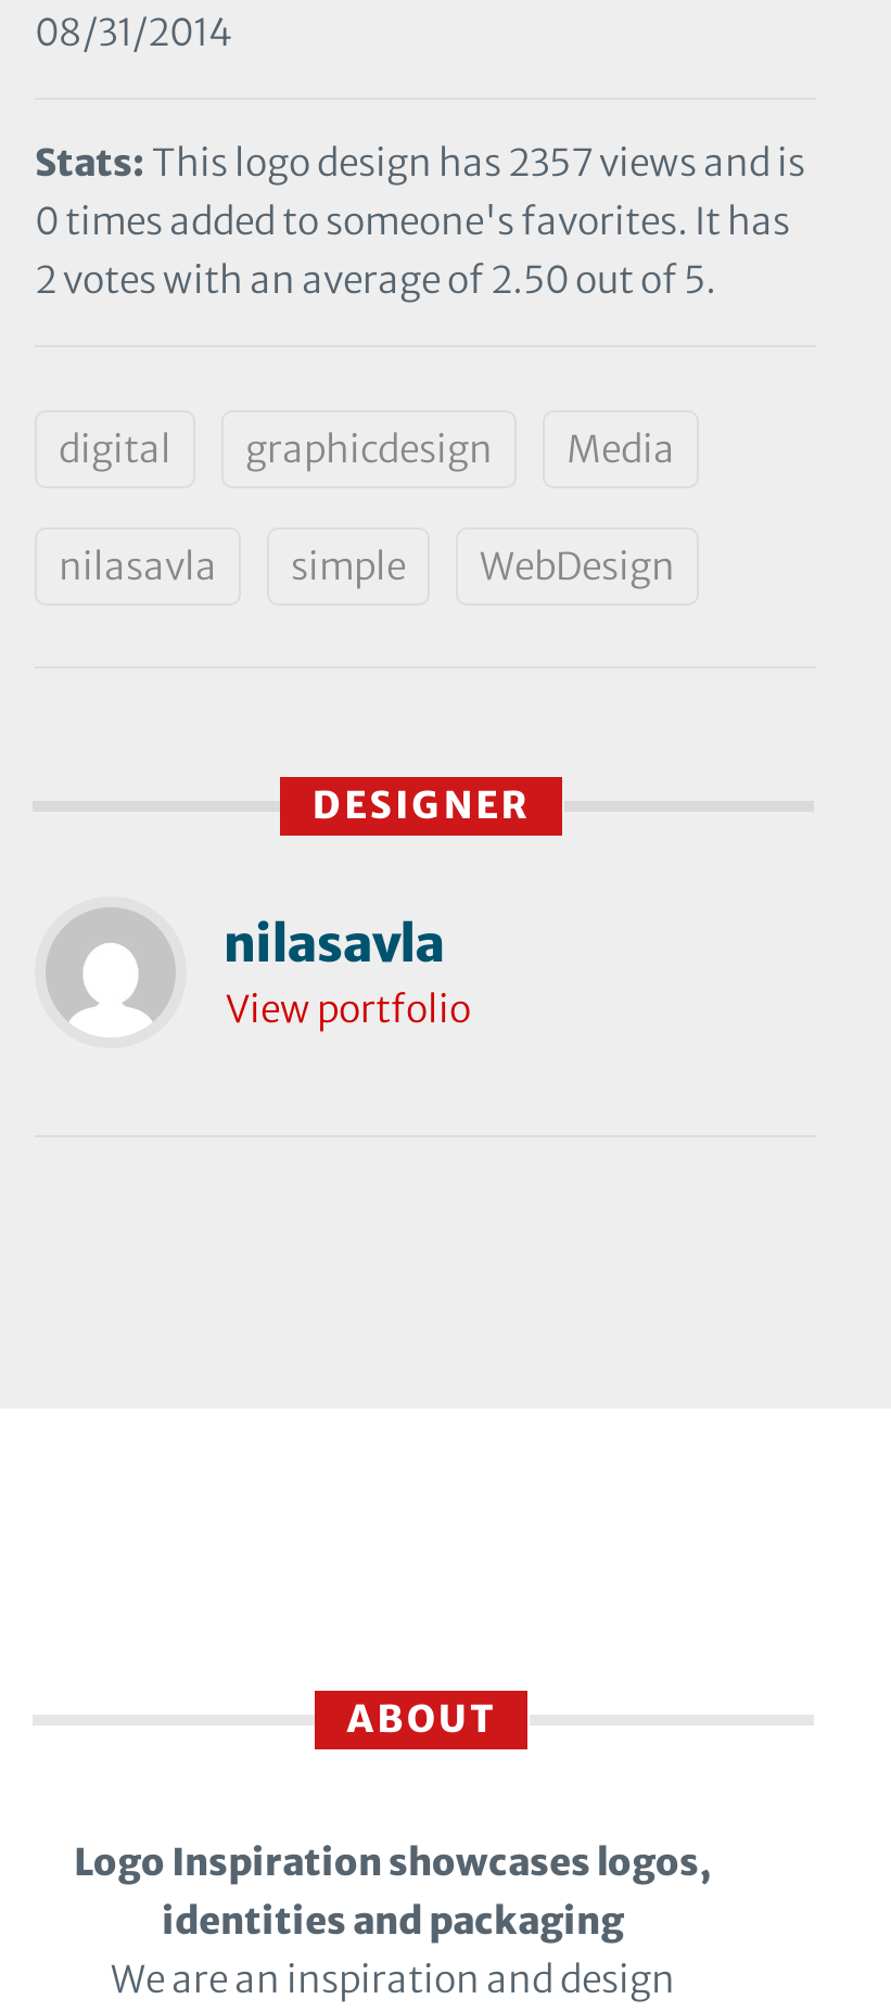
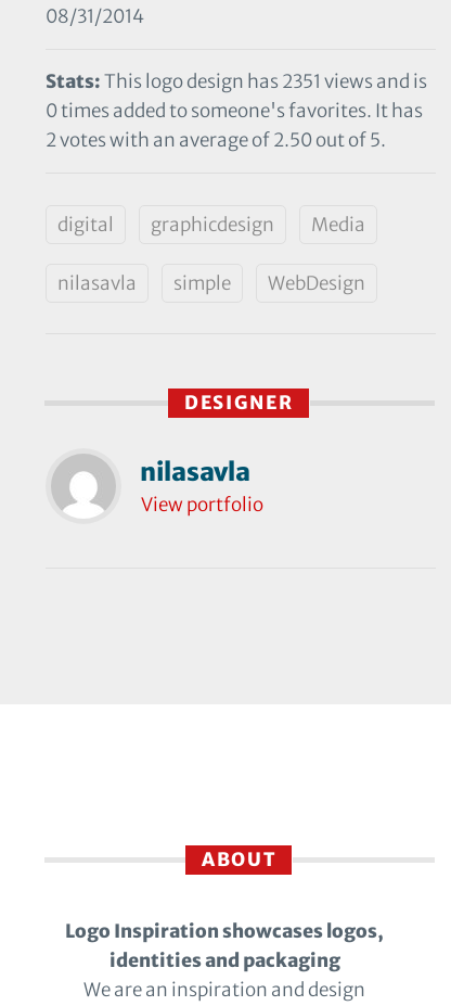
[35,138,805,186] Stats: This logo design has 2357 views and is -> [46,69,427,93] Stats: This logo design has 2351 views and is

